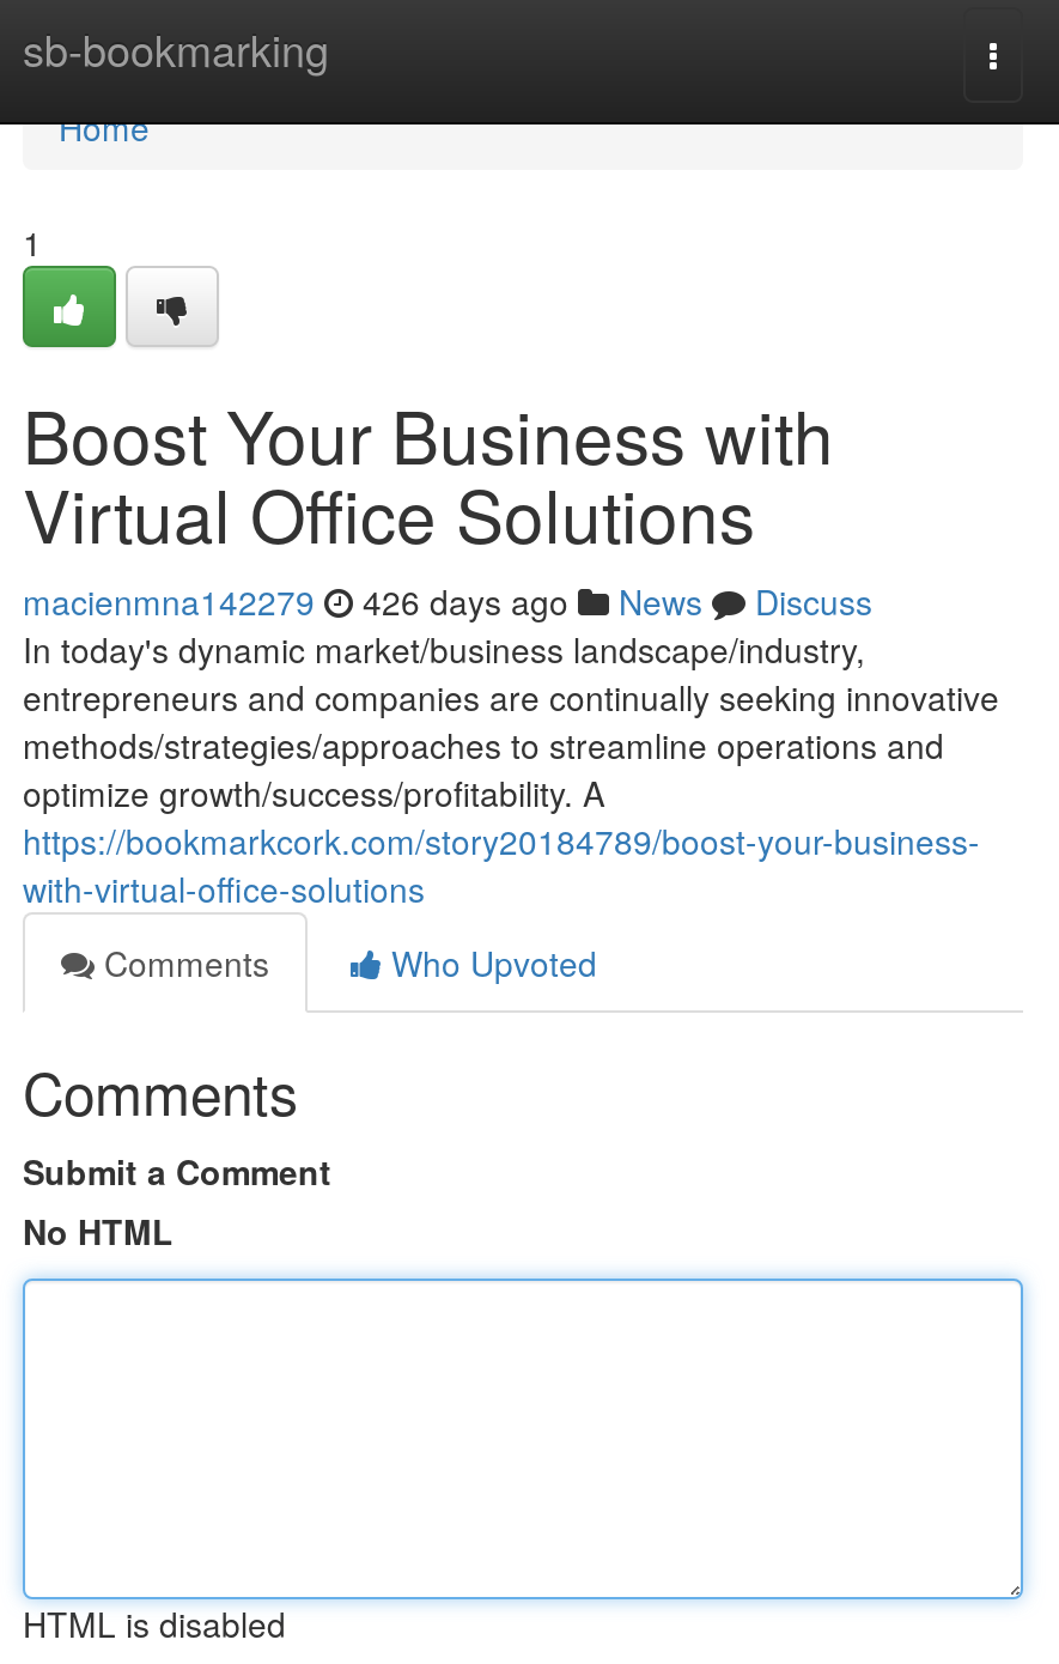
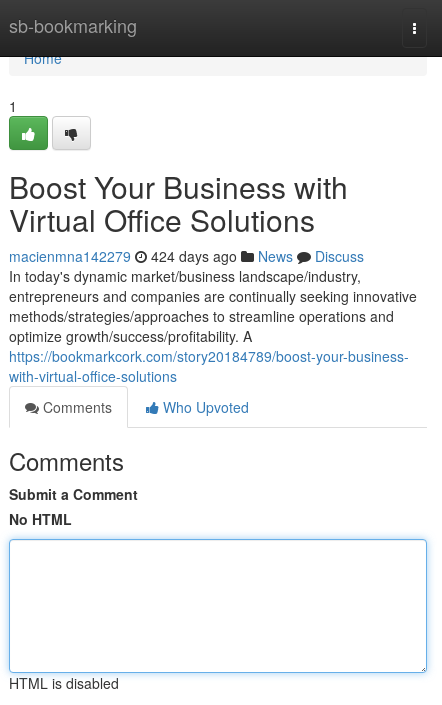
[23,577,872,625] macienmna142279 426 days ago News Discuss -> [9,246,364,266] macienmna142279 424 days ago News Discuss

